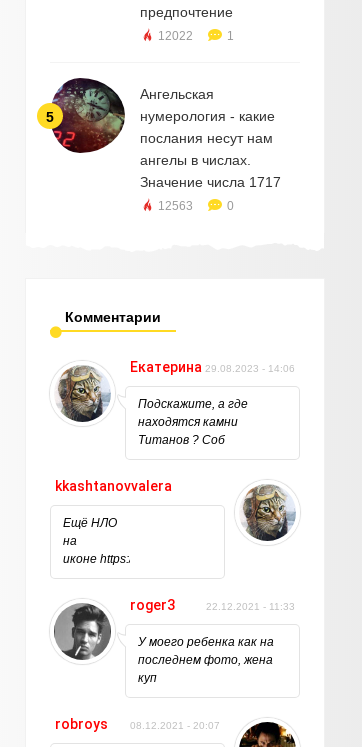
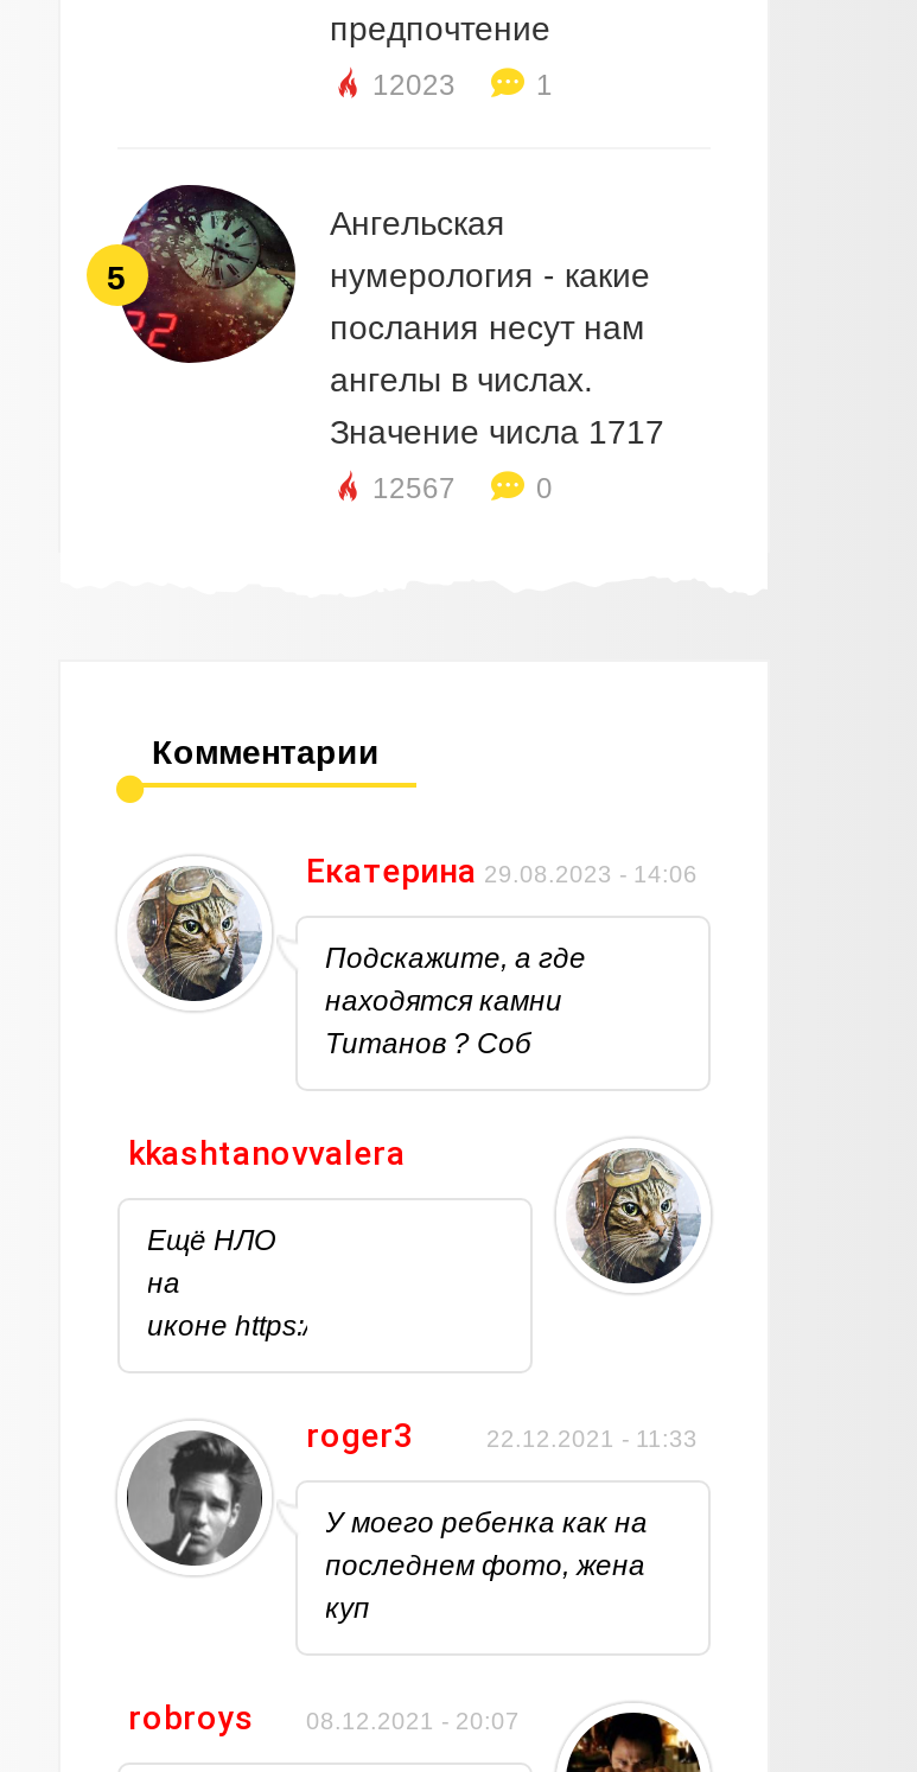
[157,29,192,43] 12022 -> [372,70,456,103] 12023
[157,199,192,213] 12563 -> [372,473,456,506] 12567

